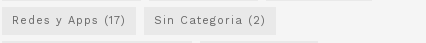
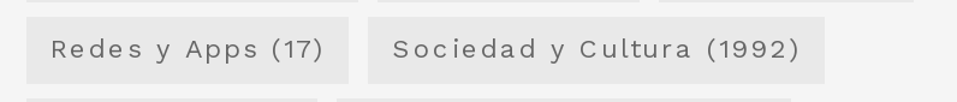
[154,14,266,27] Sin Categoria (2) -> [392,33,801,64] Sociedad y Cultura (1992)

